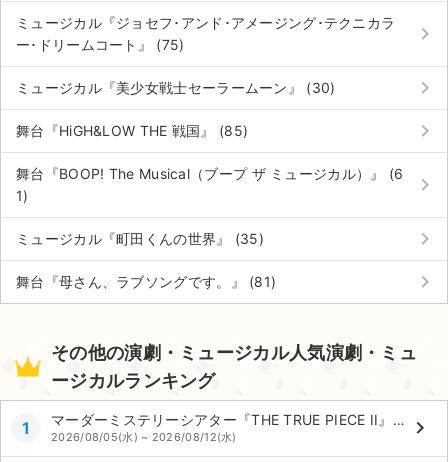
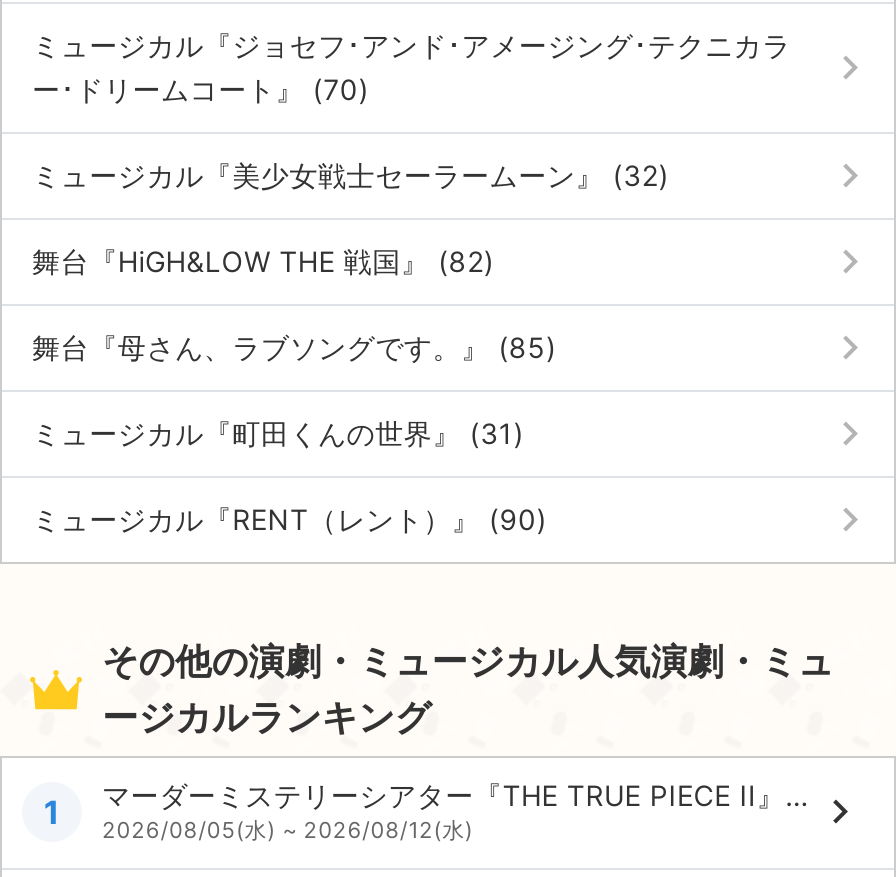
[16,36,184,53] ー･ドリームコート』 (75) -> [32,72,369,106] ー･ドリームコート』 (70)
[16,79,335,96] ミュージカル『美少女戦士セーラームーン』 (30) -> [32,158,669,192] ミュージカル『美少女戦士セーラームーン』 (32)
[16,122,248,139] 舞台『HiGH&LOW THE 戦国』 (85) -> [32,244,494,278] 舞台『HiGH&LOW THE 戦国』 (82)
[16,165,403,204] 舞台『BOOP! The Musical（ブープ ザ ミュージカル）』 (6 | 1) -> [32,330,557,364] 舞台『母さん、ラブソングです。』 (85)
[16,230,264,247] ミュージカル『町田くんの世界』 (35) -> [32,416,524,450] ミュージカル『町田くんの世界』 (31)
[16,273,276,290] 舞台『母さん、ラブソングです。』 (81) -> [32,502,547,536] ミュージカル『RENT（レント）』 (90)

